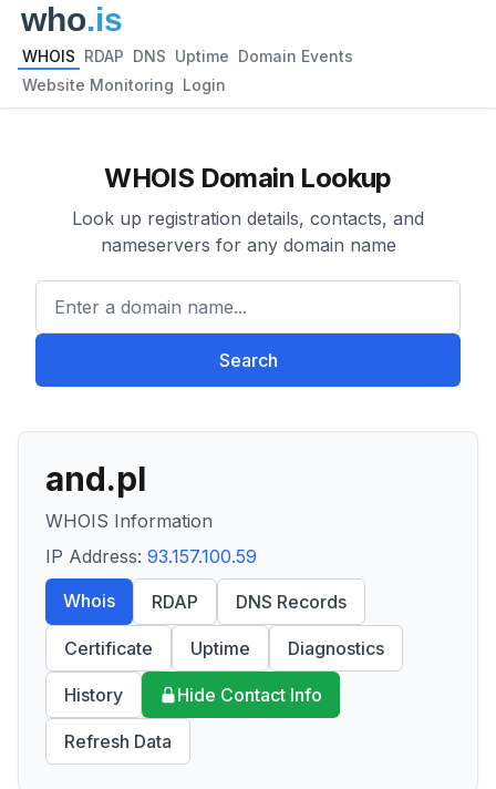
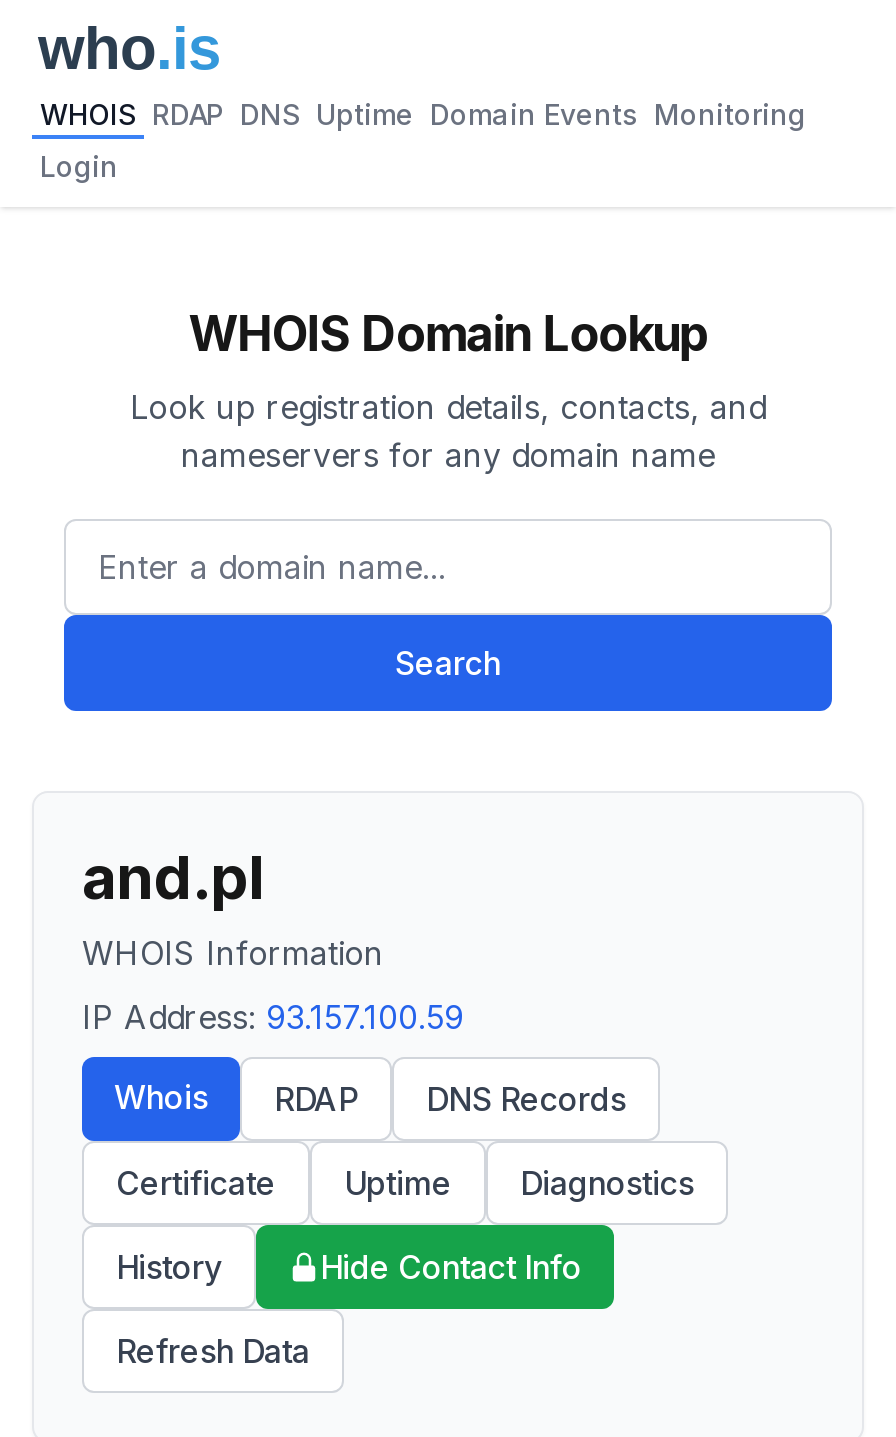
[22,47,353,65] WHOIS RDAP DNS Uptime Domain Events -> [40,97,806,131] WHOIS RDAP DNS Uptime Domain Events Monitoring
[22,75,226,94] Website Monitoring Login -> [40,149,118,183] Login

